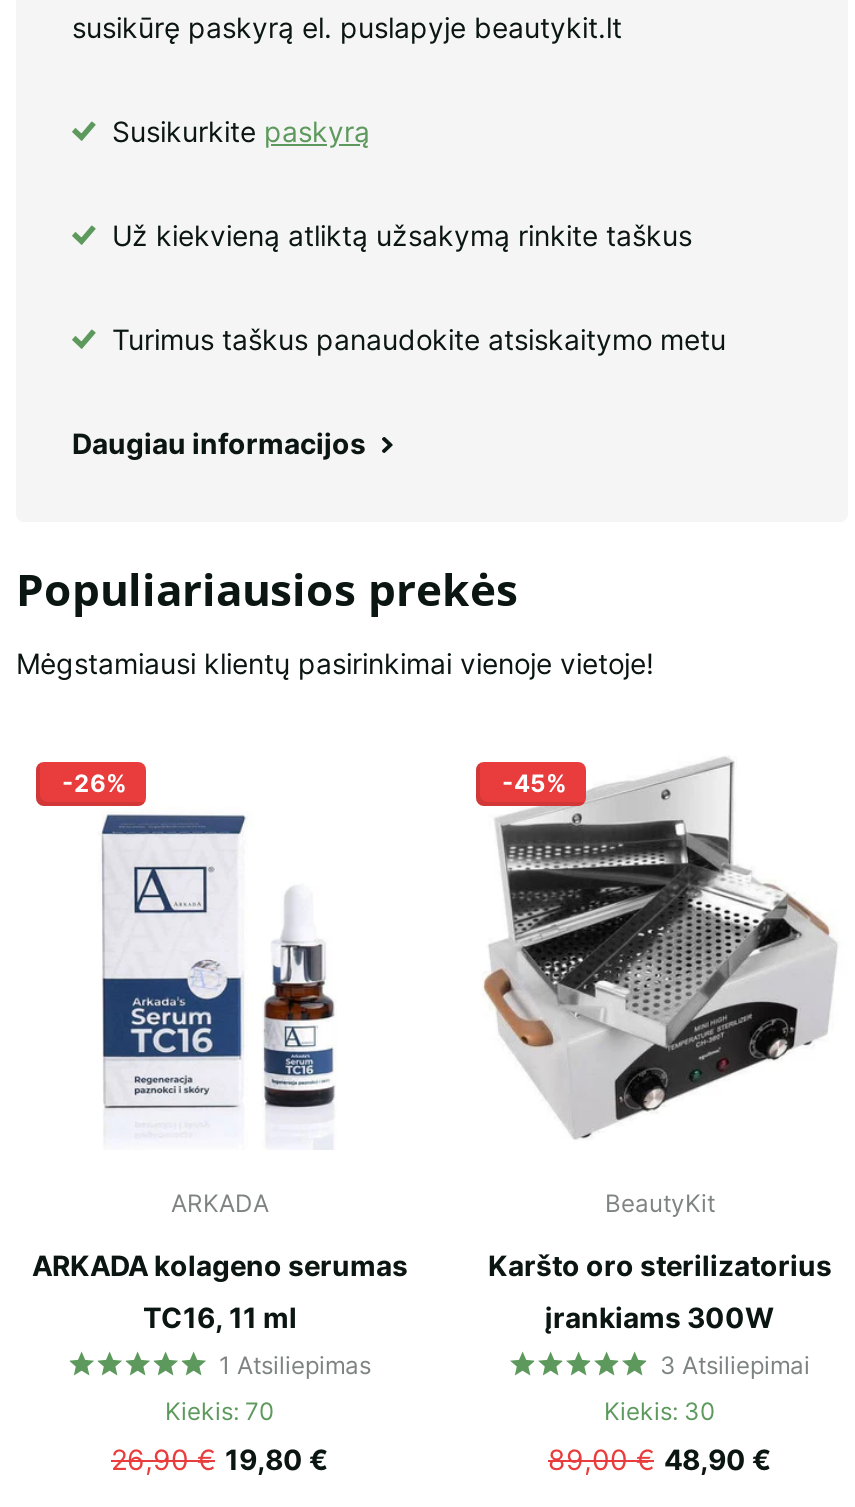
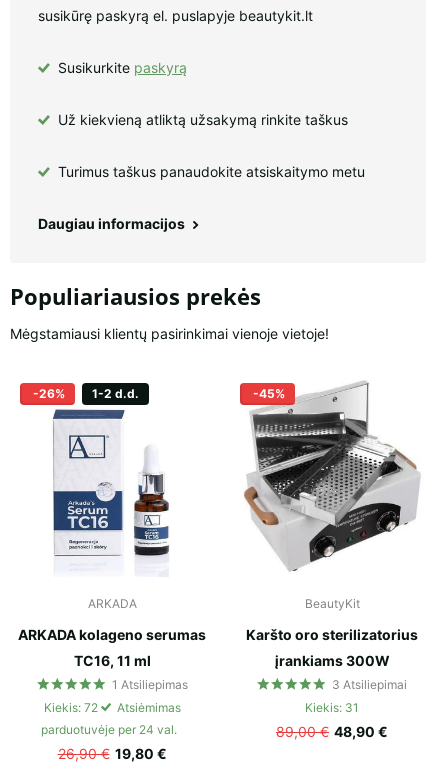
none -> [92,386,139,401] 1-2 d.d.
[165,1396,275,1426] Kiekis: 70 -> [41,700,183,737] Kiekis: 72 | Atsiėmimas | parduotuvėje per 24 val.
[604,1396,716,1426] Kiekis: 30 -> [305,700,359,715] Kiekis: 31

